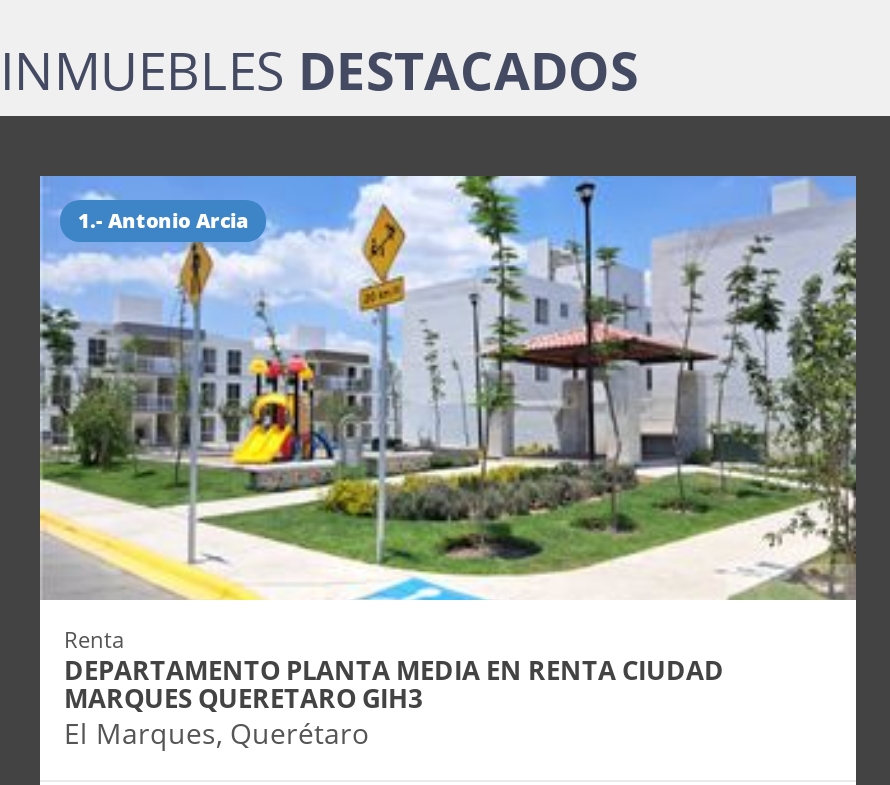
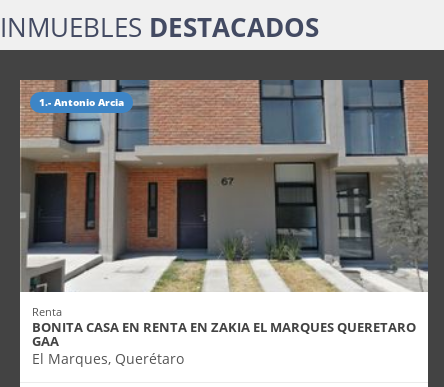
[38,174,858,716] [image] | DEPARTAMENTO PLANTA MEDIA EN RENTA CIUDAD | MARQUES QUERETARO GIH3 -> [19,79,429,350] [image] | BONITA CASA EN RENTA EN ZAKIA EL MARQUES QUERETARO | GAA

